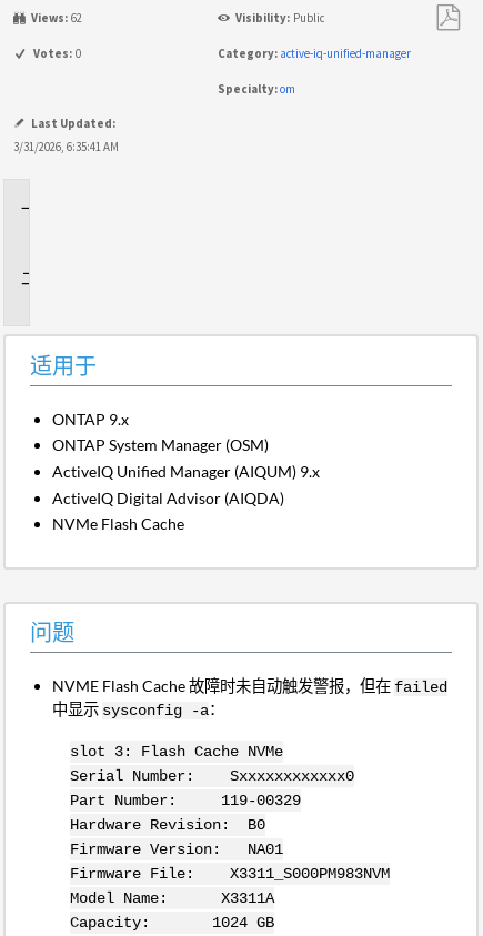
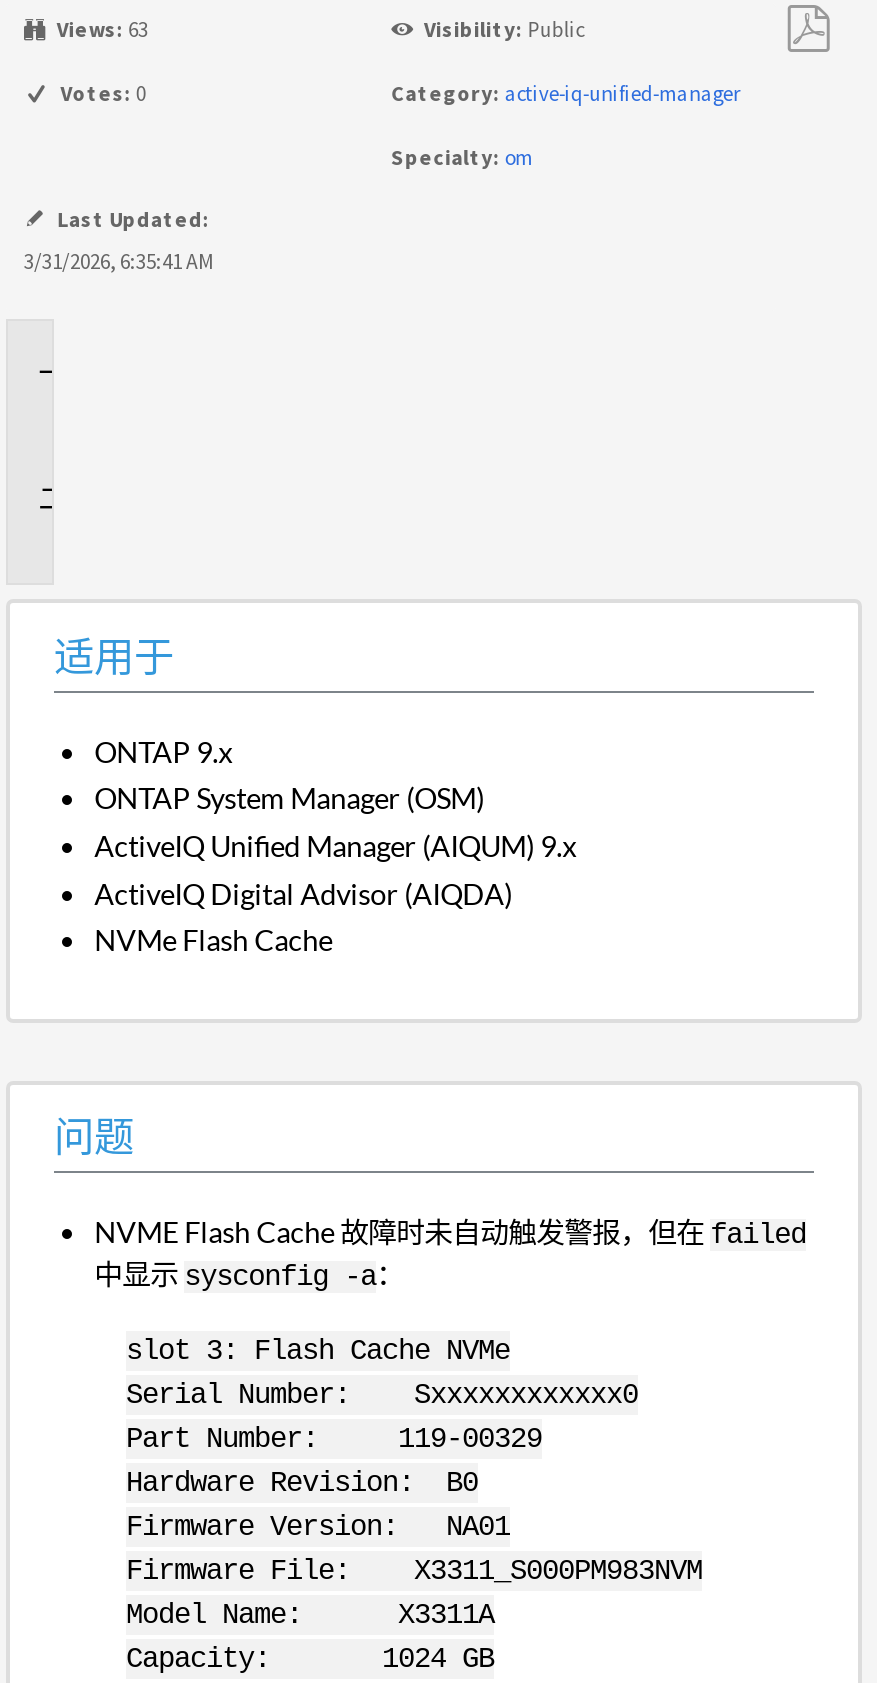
[32,10,82,26] Views: 62 -> [57,15,148,43] Views: 63

